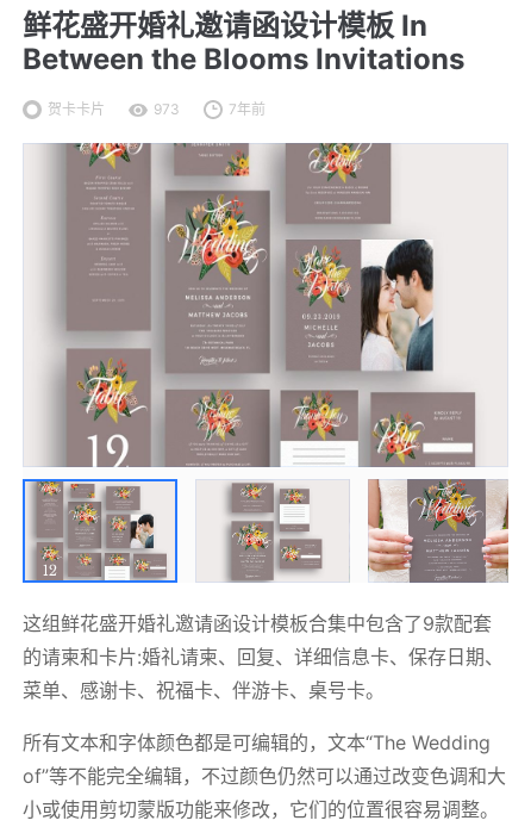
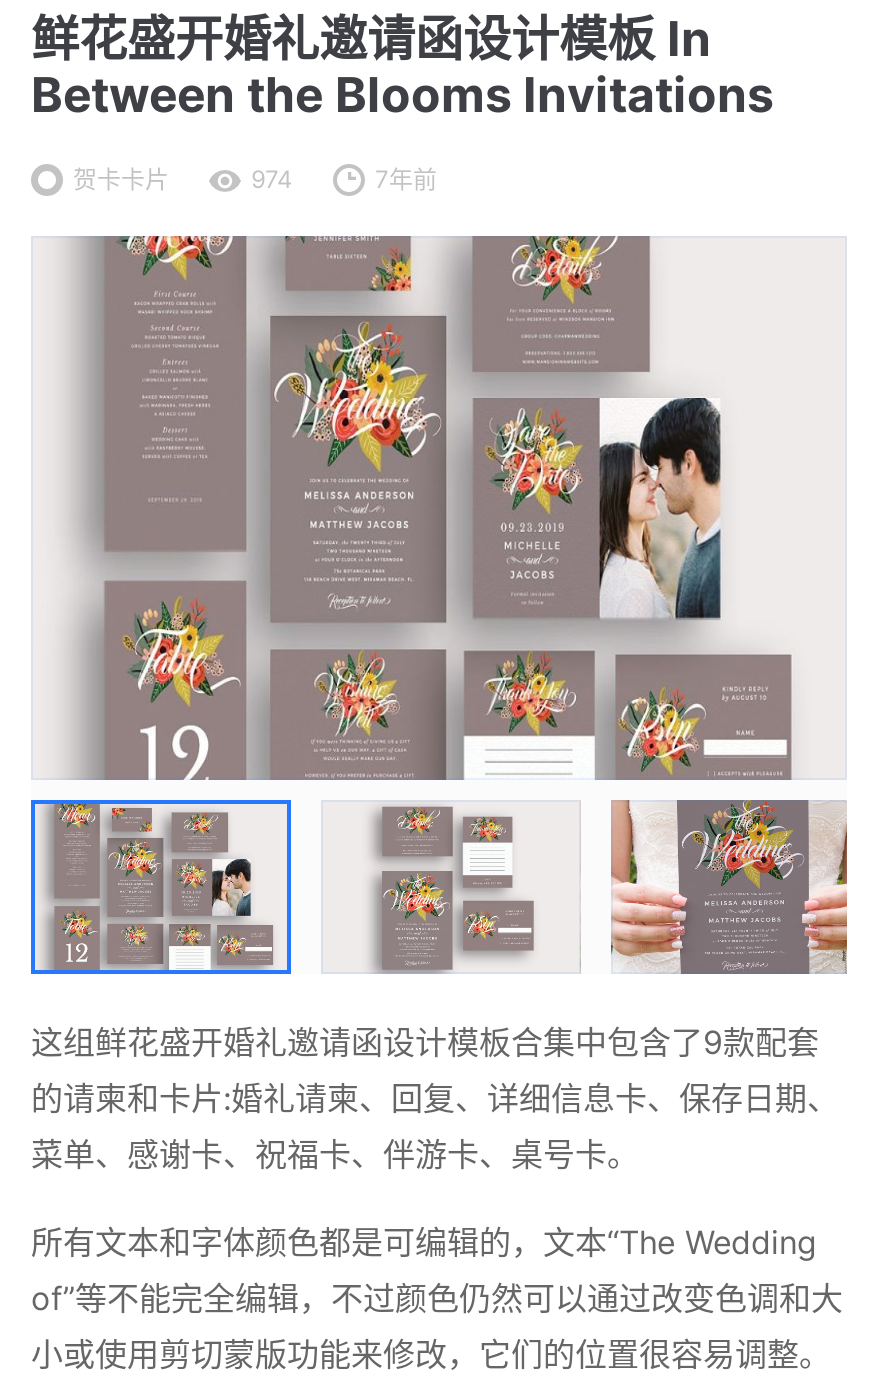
[154,100,180,118] 973 -> [251,164,293,194] 974

